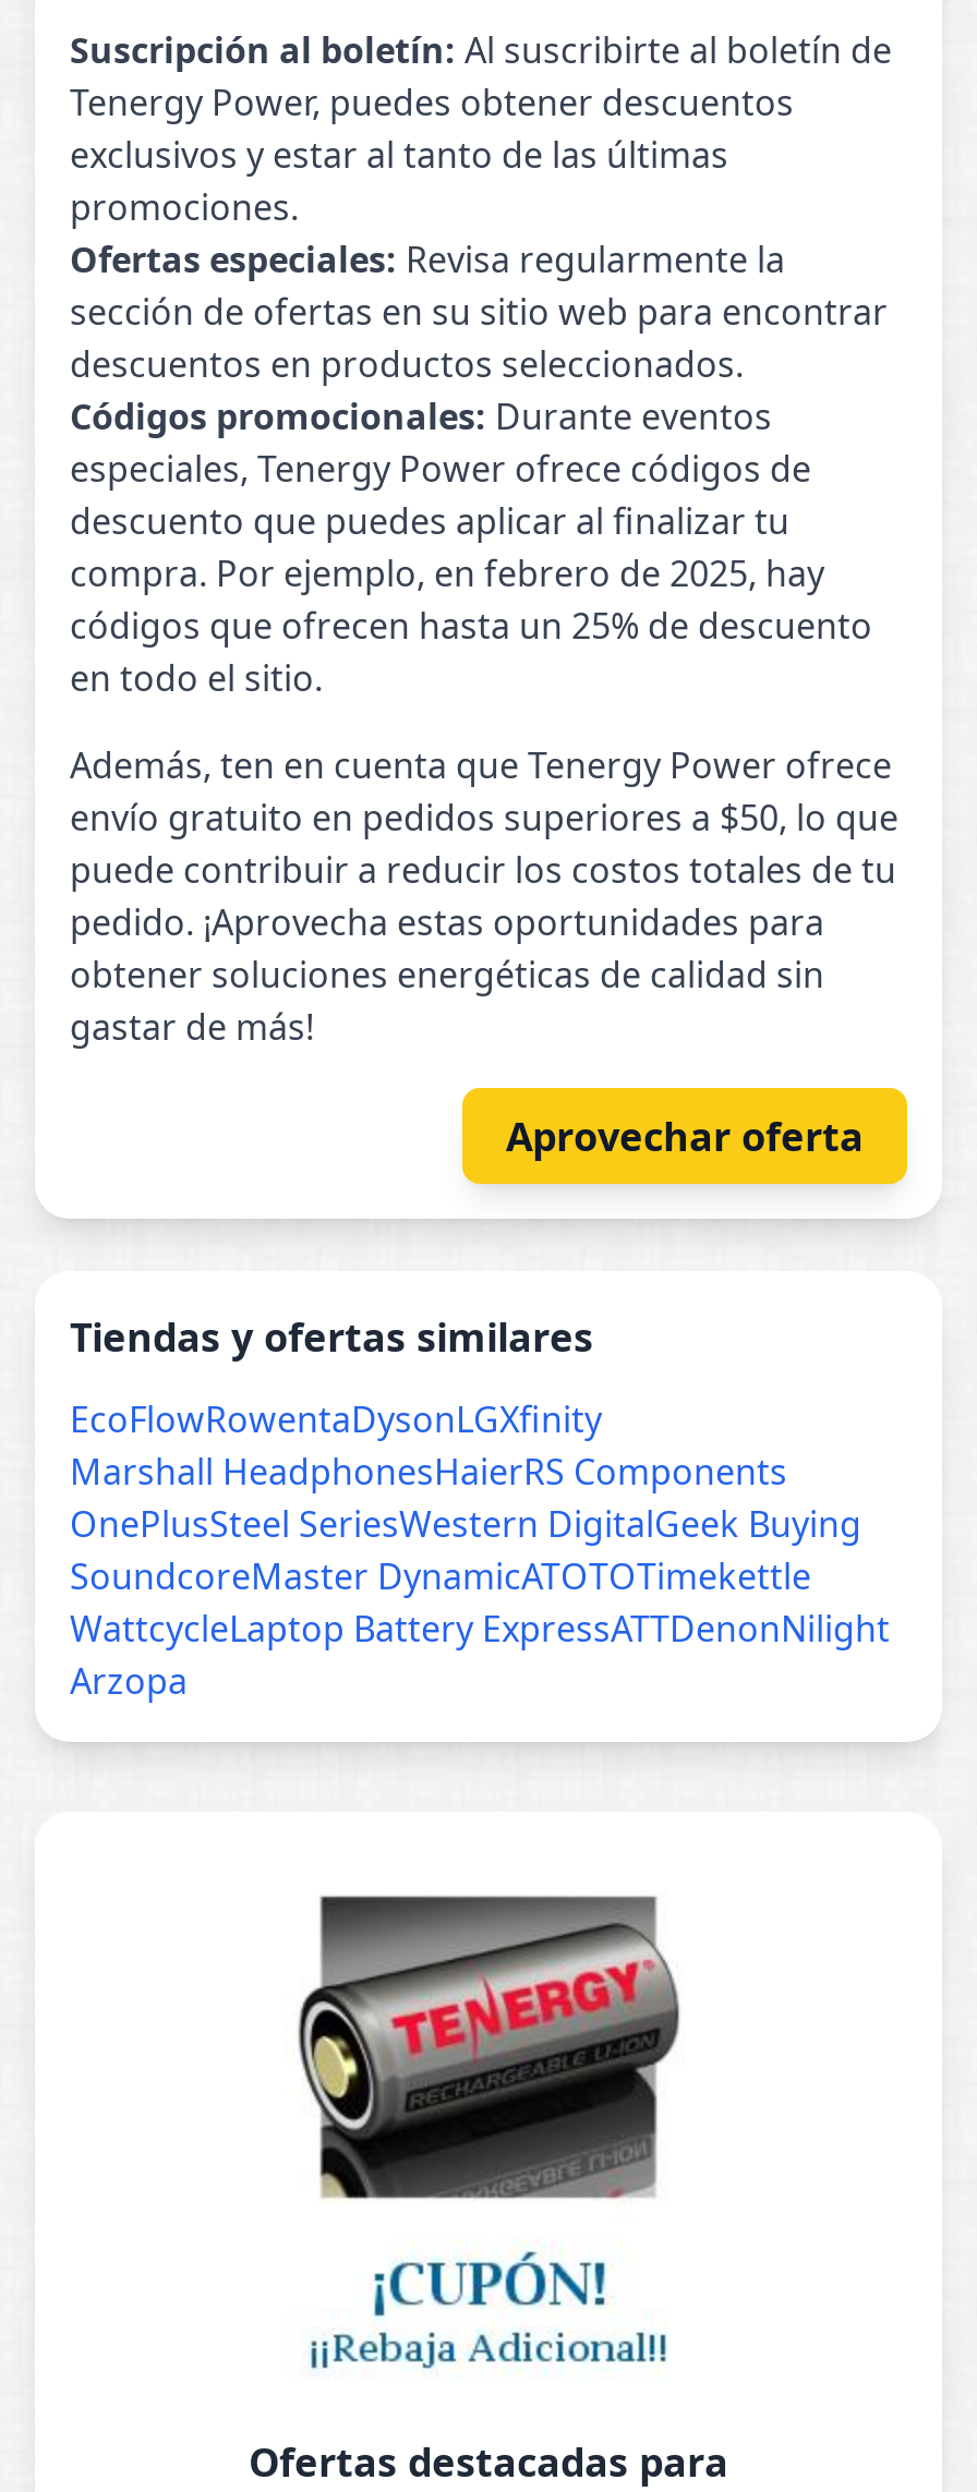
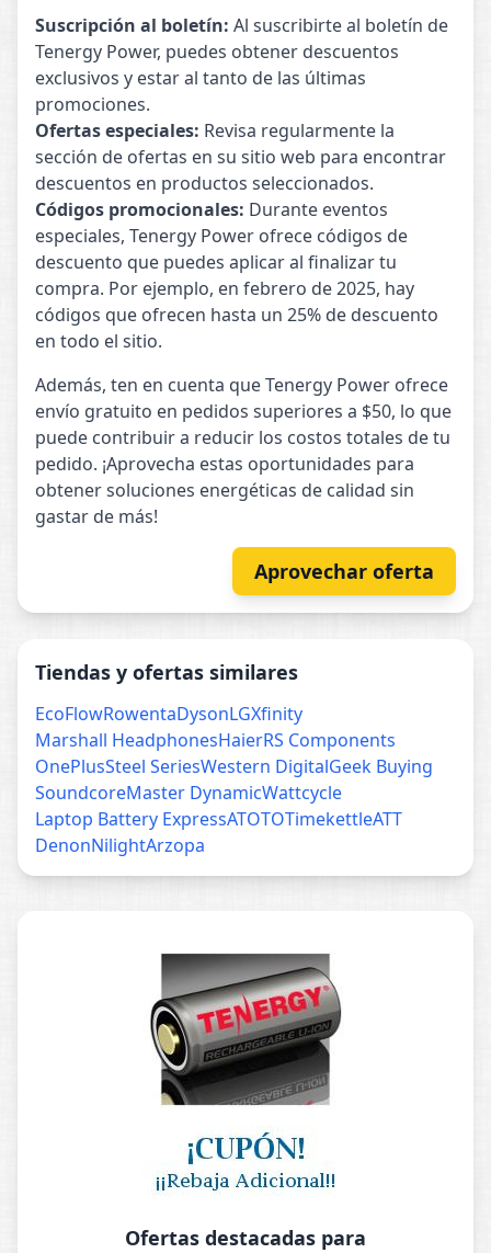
[70,1552,890,1705] SoundcoreMaster DynamicATOTOTimekettle | WattcycleLaptop Battery ExpressATTDenonNilight | Arzopa -> [35,781,402,857] SoundcoreMaster DynamicWattcycle | Laptop Battery ExpressATOTOTimekettleATT | DenonNilightArzopa

